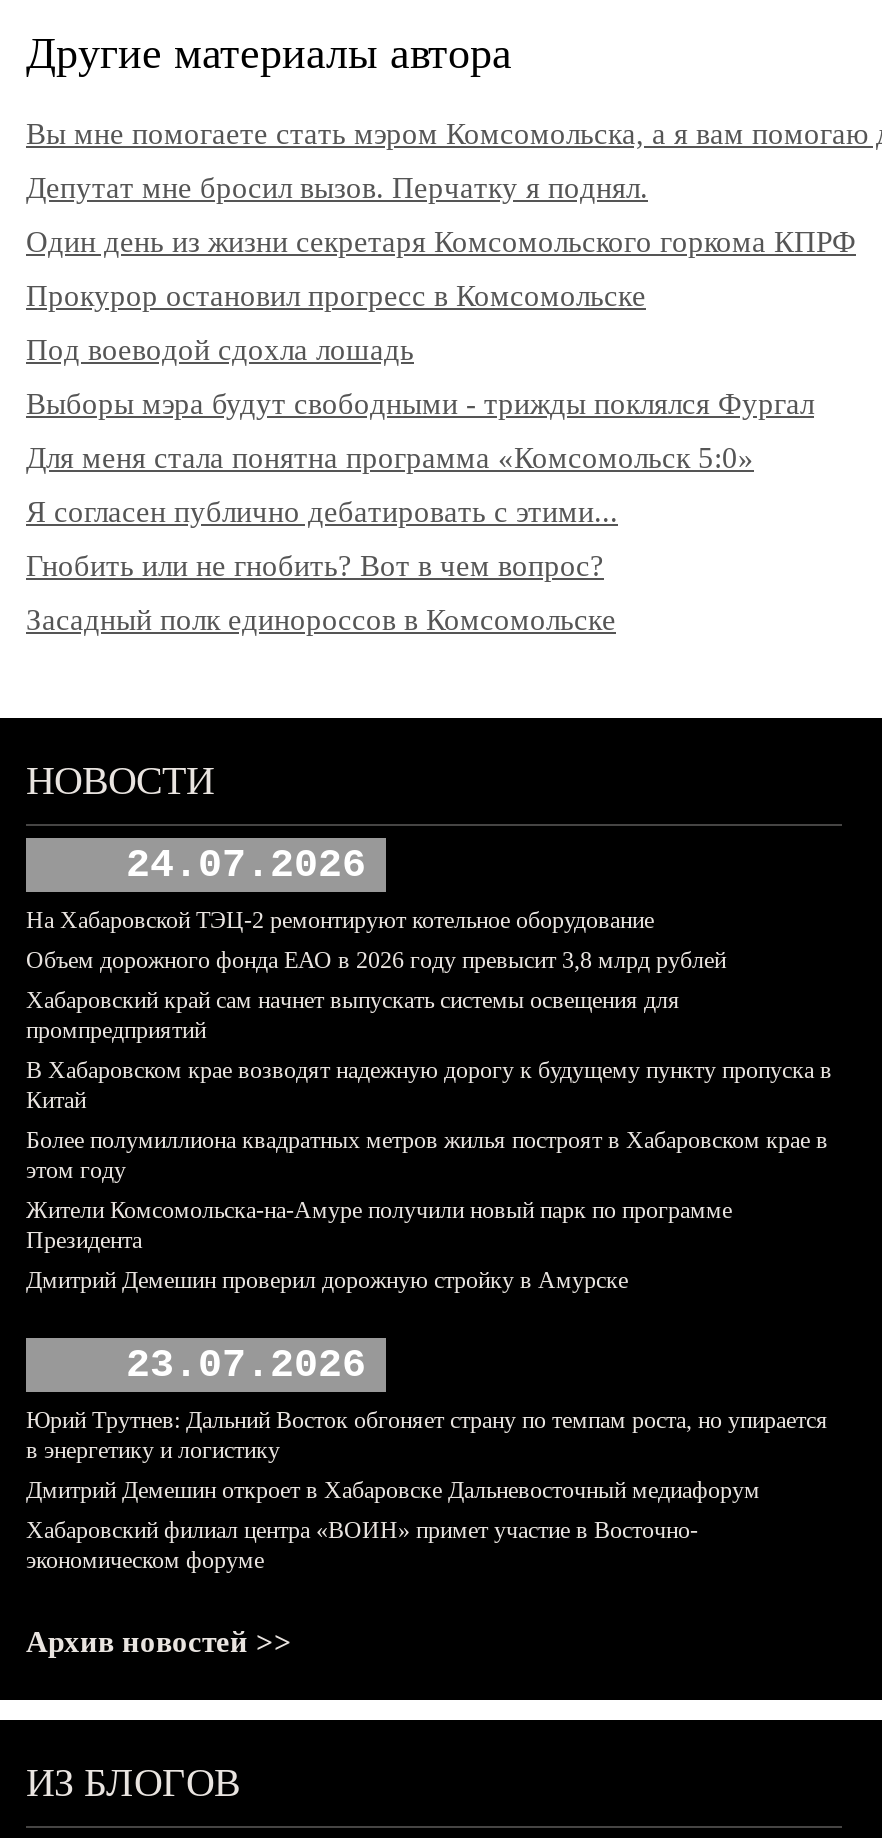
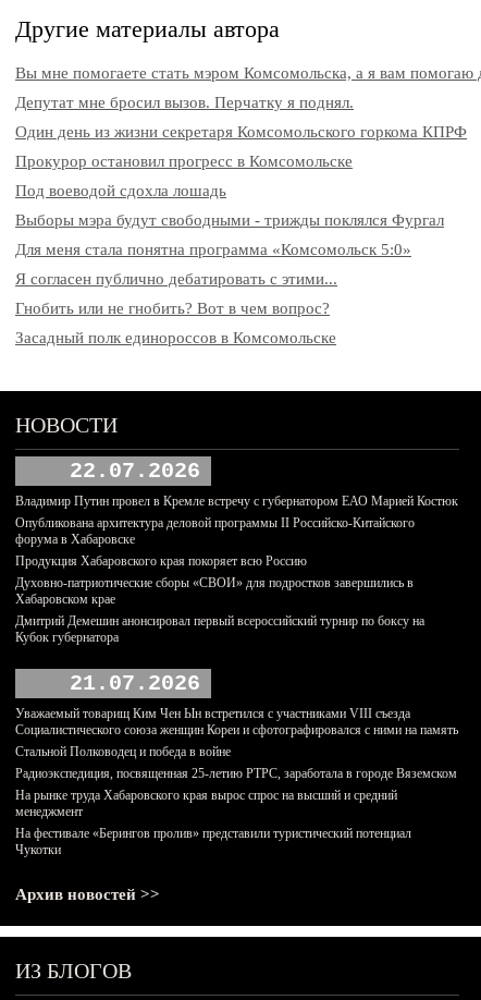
[26,842,832,1294] 24.07.2026 | На Хабаровской ТЭЦ-2 ремонтируют котельное оборудование | Объем дорожного фонда ЕАО в 2026 году превысит 3,8 млрд рублей | Хабаровский край сам начнет выпускать системы освещения для | промпредприятий | В Хабаровском крае возводят надежную дорогу к будущему пункту пропуска в | Китай | Более полумиллиона квадратных метров жилья построят в Хабаровском крае в | этом году | Жители Комсомольска-на-Амуре получили новый парк по программе | Президента | Дмитрий Демешин проверил дорожную стройку в Амурске -> [15,459,458,645] 22.07.2026 | Владимир Путин провел в Кремле встречу с губернатором ЕАО Марией Костюк | Опубликована архитектура деловой программы II Российско-Китайского | форума в Хабаровске | Продукция Хабаровского края покоряет всю Россию | Духовно-патриотические сборы «СВОИ» для подростков завершились в | Хабаровском крае | Дмитрий Демешин анонсировал первый всероссийский турнир по боксу на | Кубок губернатора
[26,1342,828,1574] 23.07.2026 | Юрий Трутнев: Дальний Восток обгоняет страну по темпам роста, но упирается | в энергетику и логистику | Дмитрий Демешин откроет в Хабаровске Дальневосточный медиафорум | Хабаровский филиал центра «ВОИН» примет участие в Восточно- | экономическом форуме -> [15,671,458,857] 21.07.2026 | Уважаемый товарищ Ким Чен Ын встретился с участниками VIII съезда | Социалистического союза женщин Кореи и сфотографировался с ними на память | Стальной Полководец и победа в войне | Радиоэкспедиция, посвященная 25-летию РТРС, заработала в городе Вяземском | На рынке труда Хабаровского края вырос спрос на высший и средний | менеджмент | На фестивале «Берингов пролив» представили туристический потенциал | Чукотки

